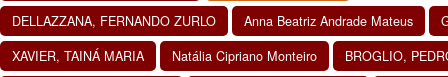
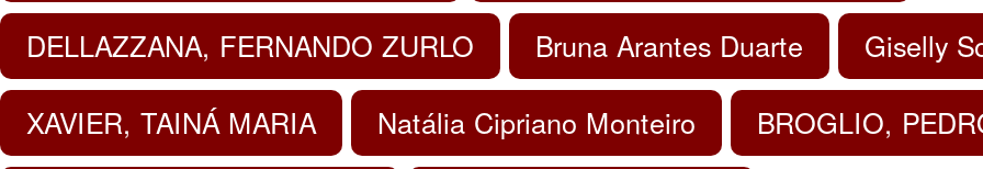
[244,11,413,30] Anna Beatriz Andrade Mateus -> [535,23,803,65] Bruna Arantes Duarte

